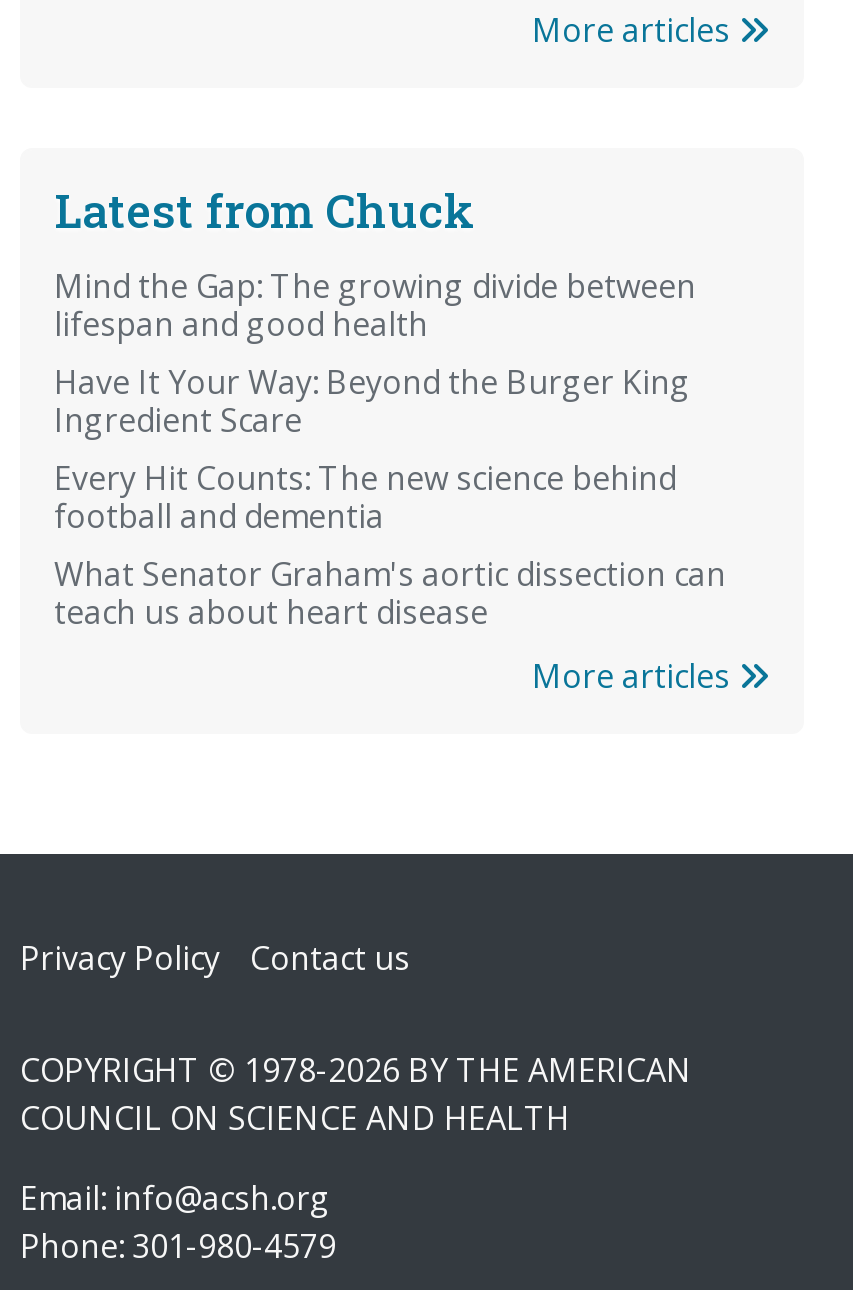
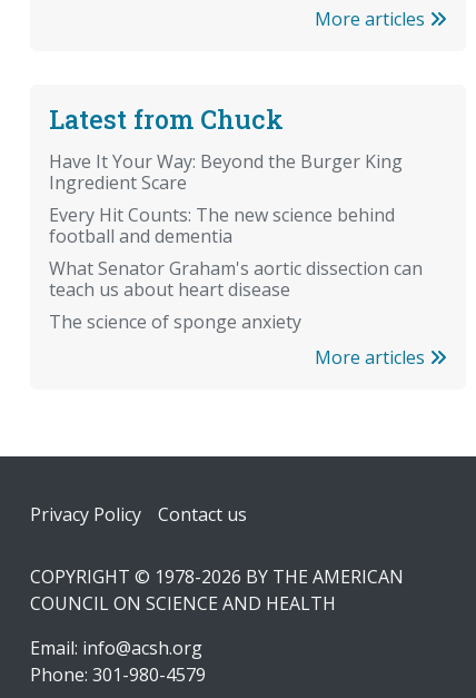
[54,265,696,347] Mind the Gap: The growing divide between | lifespan and good health -> none
moved [54,361,726,635] -> [49,150,423,302]: Have It Your Way: Beyond the Burger King | Ingredient Scare | Every Hit Counts: The new science behind | football and dementia | What Senator Graham's aortic dissection can | teach us about heart disease
none -> [49,310,301,334] The science of sponge anxiety

